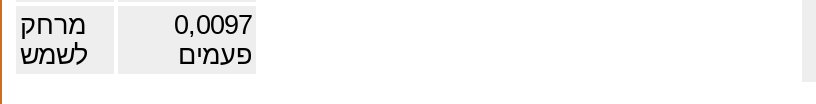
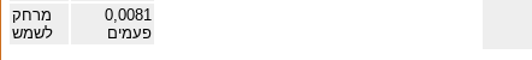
[174,10,252,40] 0,0097 -> [105,6,152,24] 0,0081

